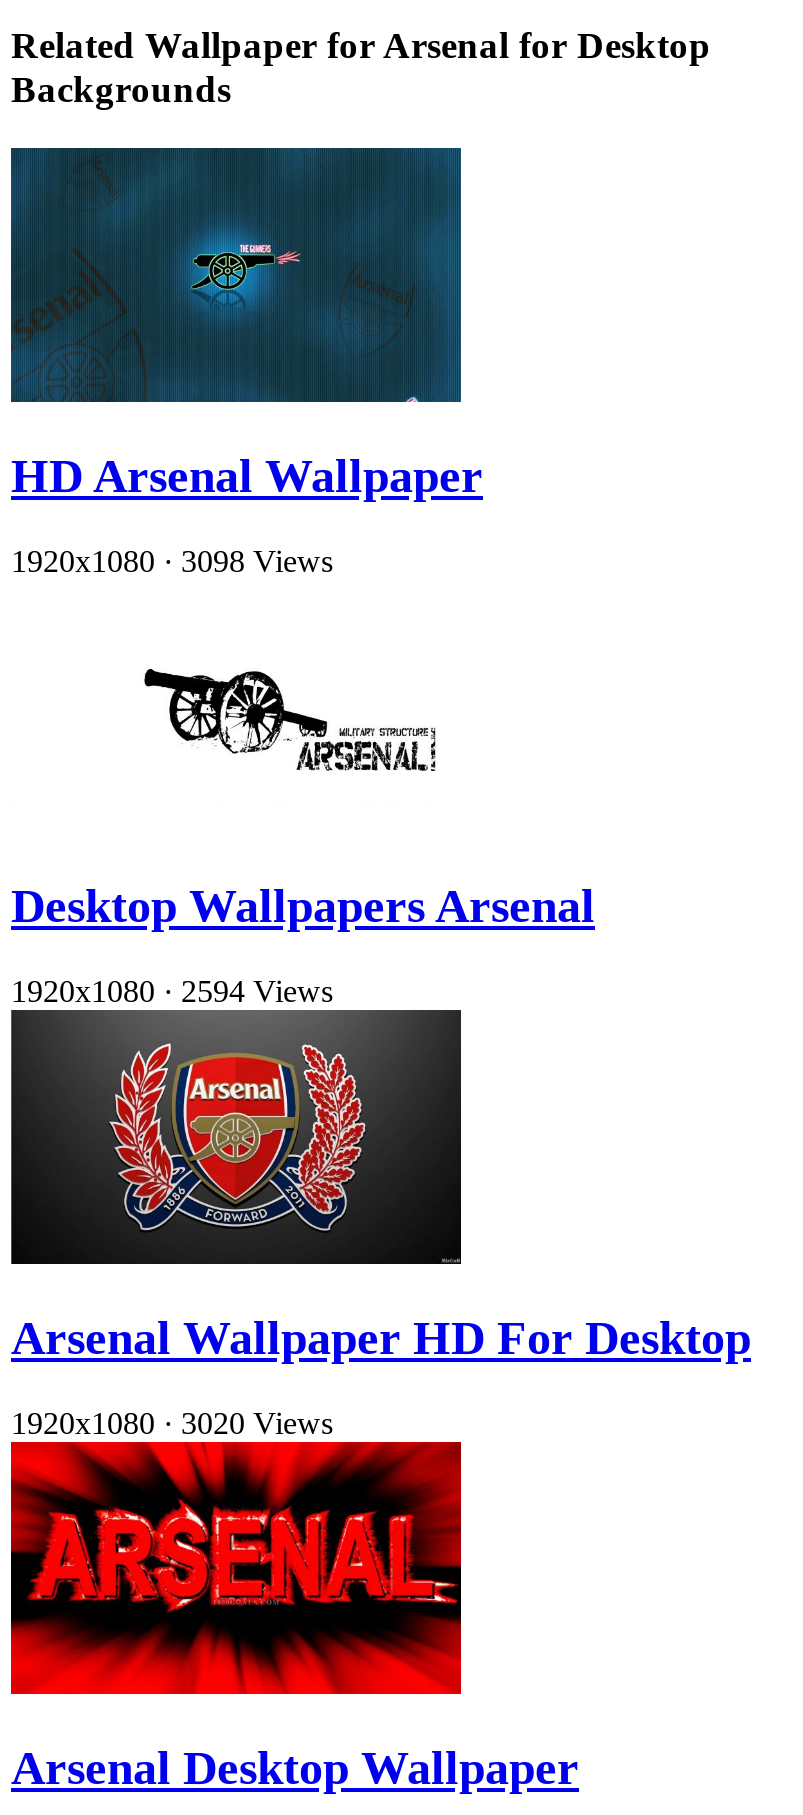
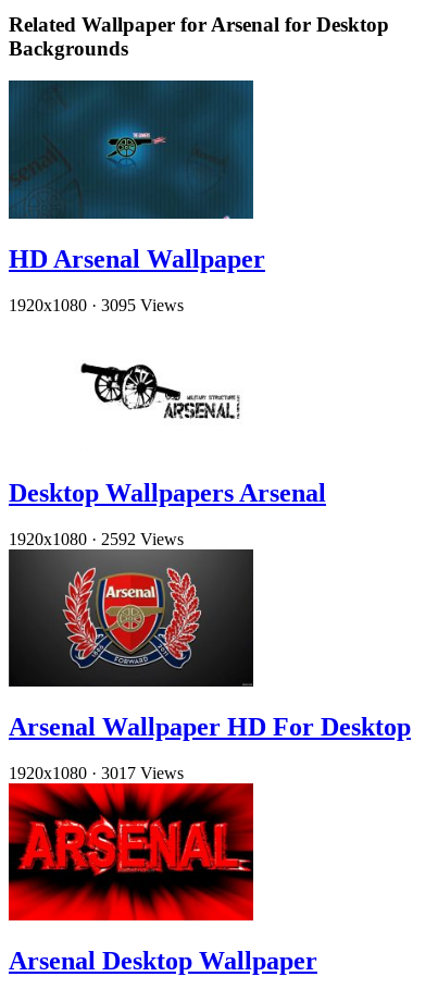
[11,544,333,578] 1920x1080 · 3098 Views -> [9,296,184,314] 1920x1080 · 3095 Views
[11,975,333,1009] 1920x1080 · 2594 Views -> [9,530,184,548] 1920x1080 · 2592 Views
[11,1406,333,1440] 1920x1080 · 3020 Views -> [9,764,184,782] 1920x1080 · 3017 Views

